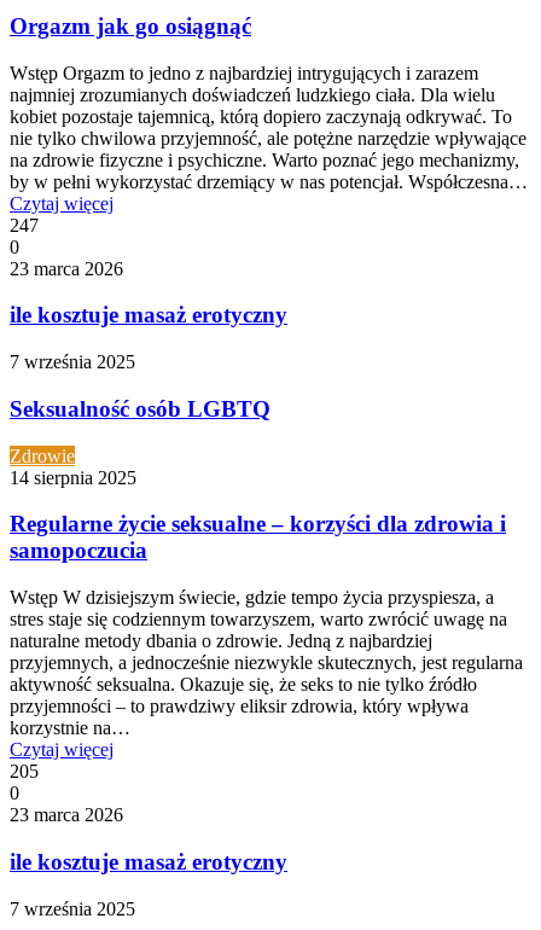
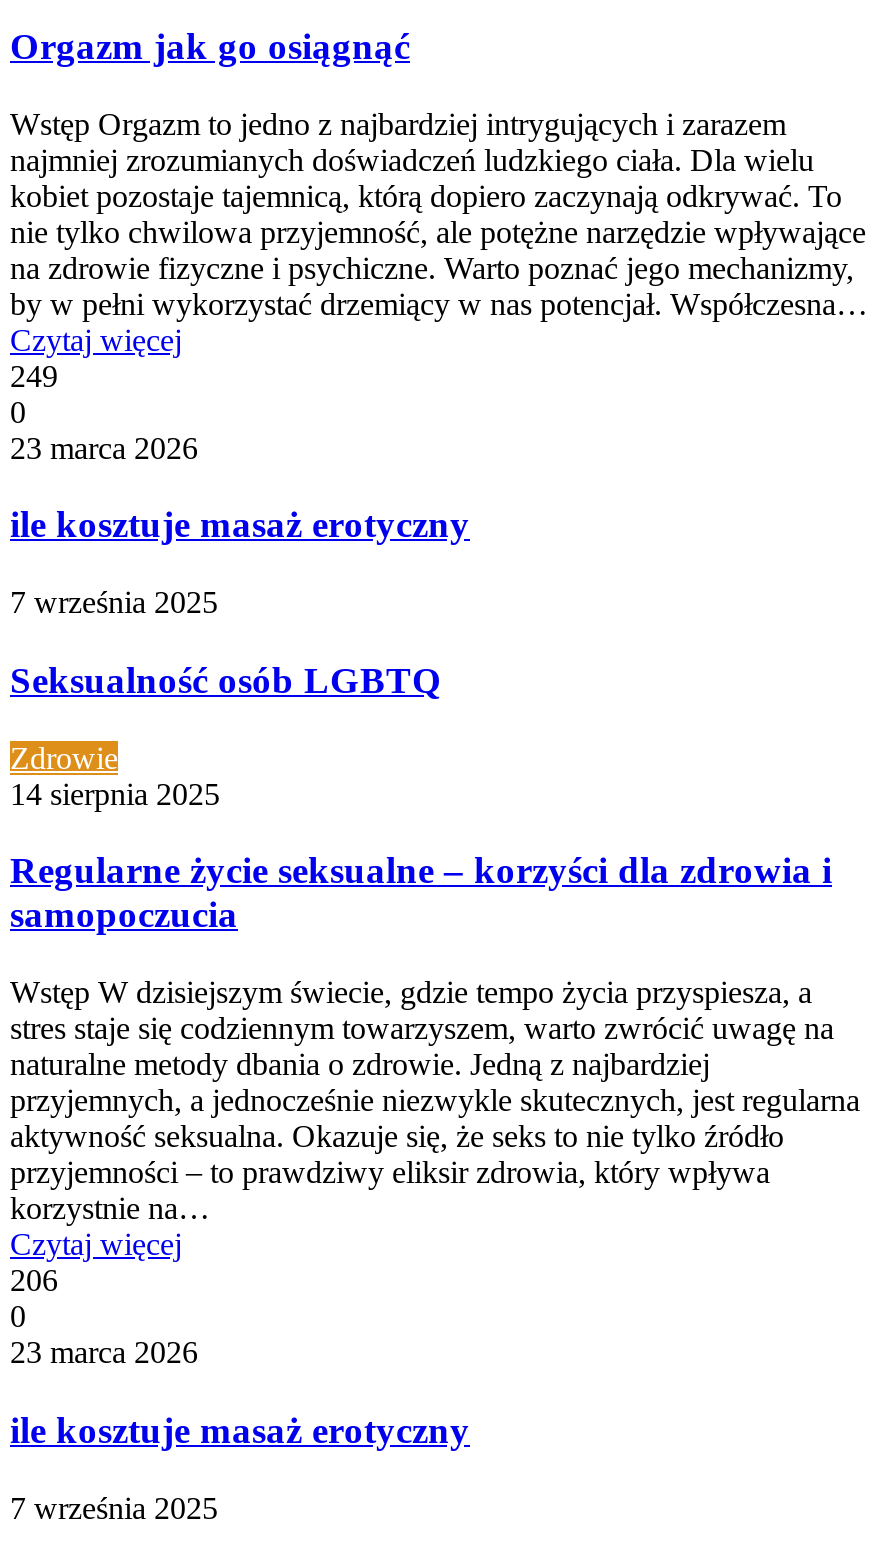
[10,215,39,235] 247 -> [10,359,58,393] 249
[10,761,39,782] 205 -> [10,1263,58,1297] 206

